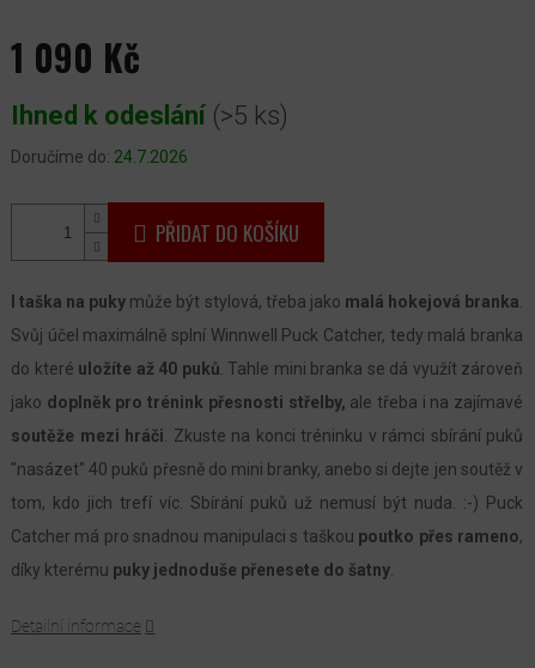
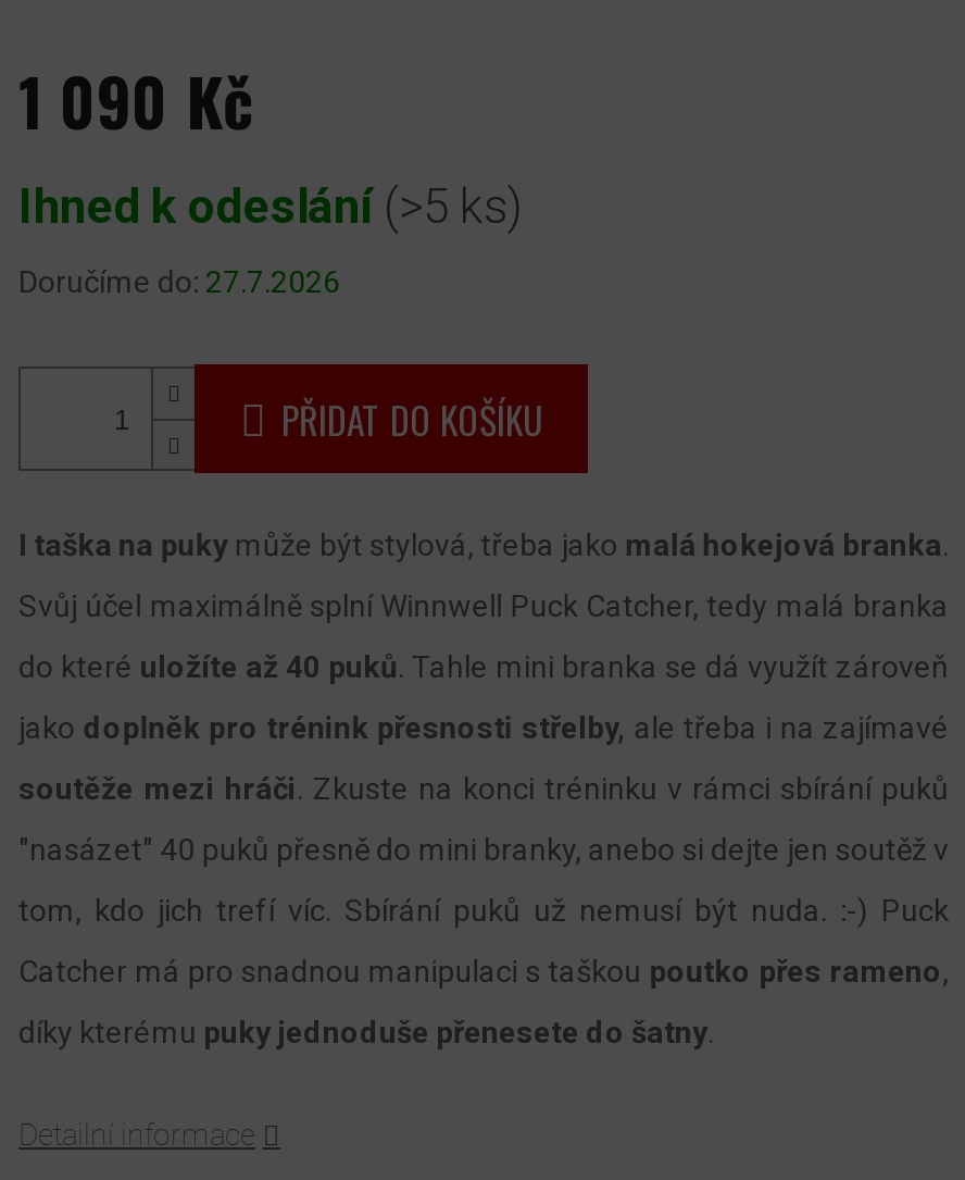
[11,147,188,167] Doručíme do: 24.7.2026 -> [18,264,340,299] Doručíme do: 27.7.2026

